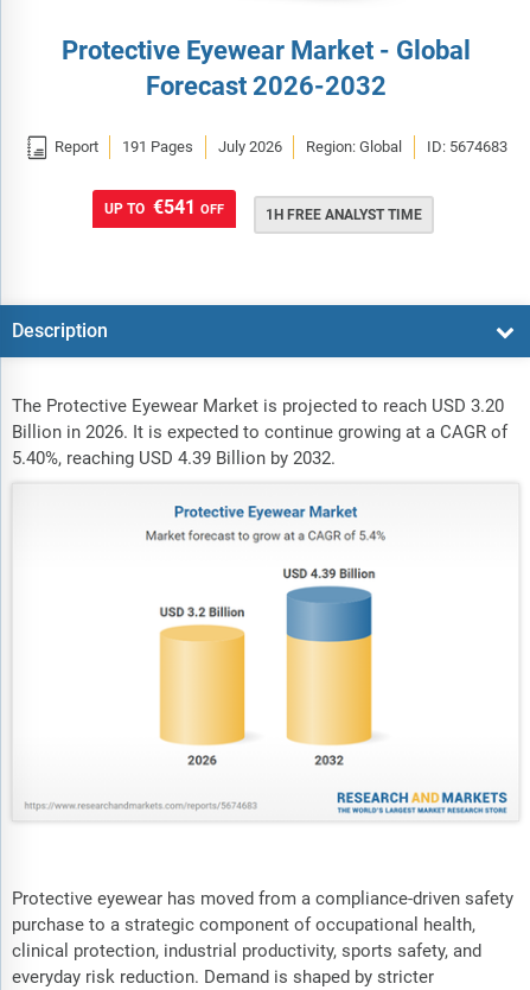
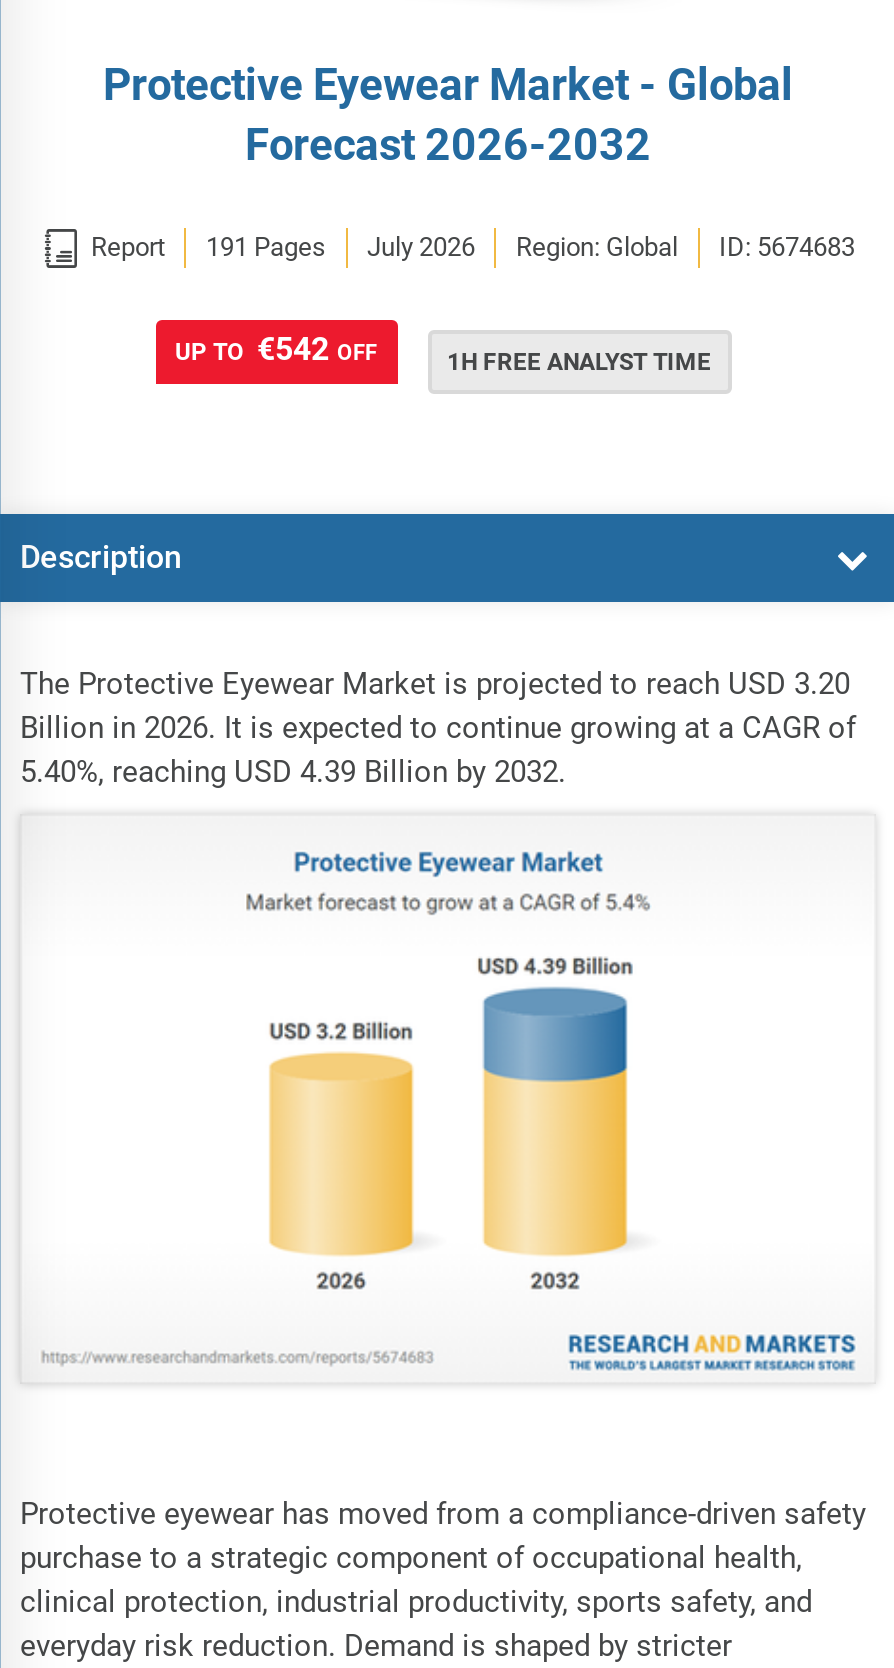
[104,196,224,218] UP TO €541 OFF -> [175,329,377,367] UP TO €542 OFF

